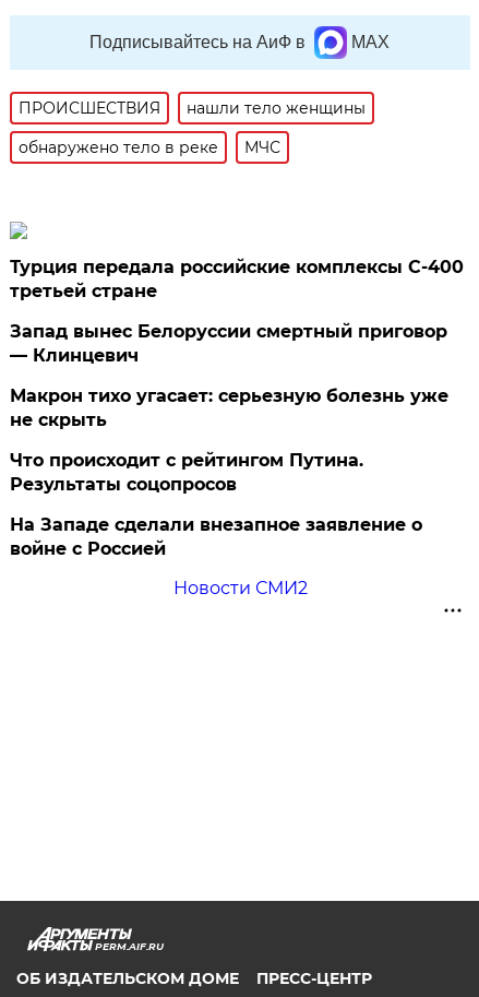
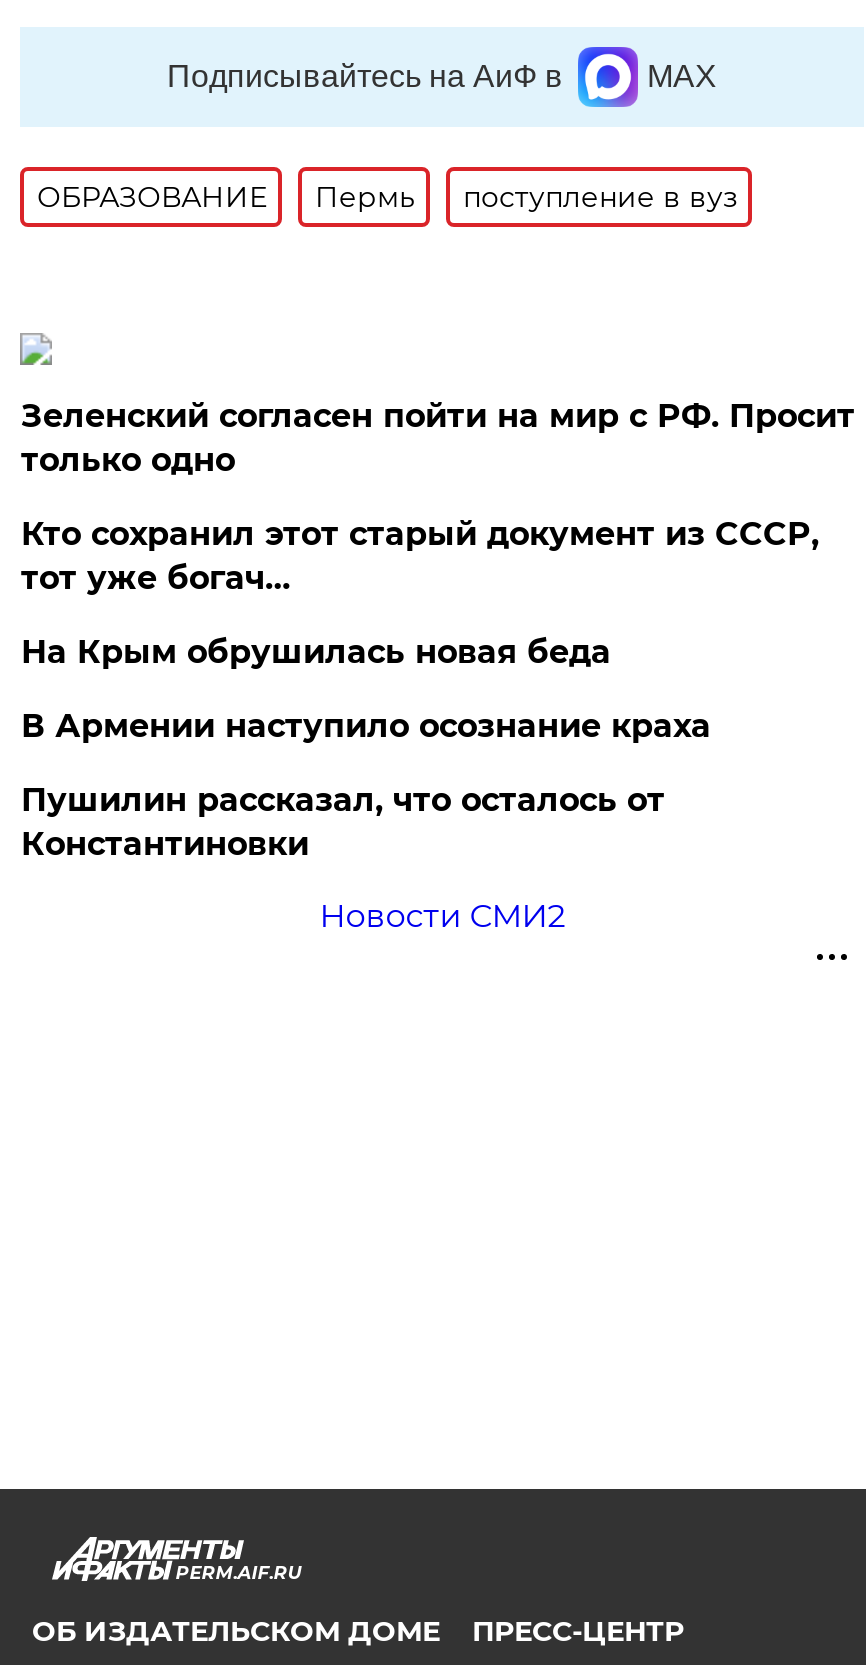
[19,98,366,157] ПРОИСШЕСТВИЯ | нашли тело женщины | обнаружено тело в реке | МЧС -> [37,179,737,215] ОБРАЗОВАНИЕ | Пермь | поступление в вуз
[10,257,464,559] Турция передала российские комплексы С-400 | третьей стране | Запад вынес Белоруссии смертный приговор | — Клинцевич | Макрон тихо угасает: серьезную болезнь уже | не скрыть | Что происходит с рейтингом Путина. | Результаты соцопросов | На Западе сделали внезапное заявление о | войне с Россией -> [21,397,855,863] Зеленский согласен пойти на мир с РФ. Просит | только одно | Кто сохранил этот старый документ из СССР, | тот уже богач… | На Крым обрушилась новая беда | В Армении наступило осознание краха | Пушилин рассказал, что осталось от | Константиновки

